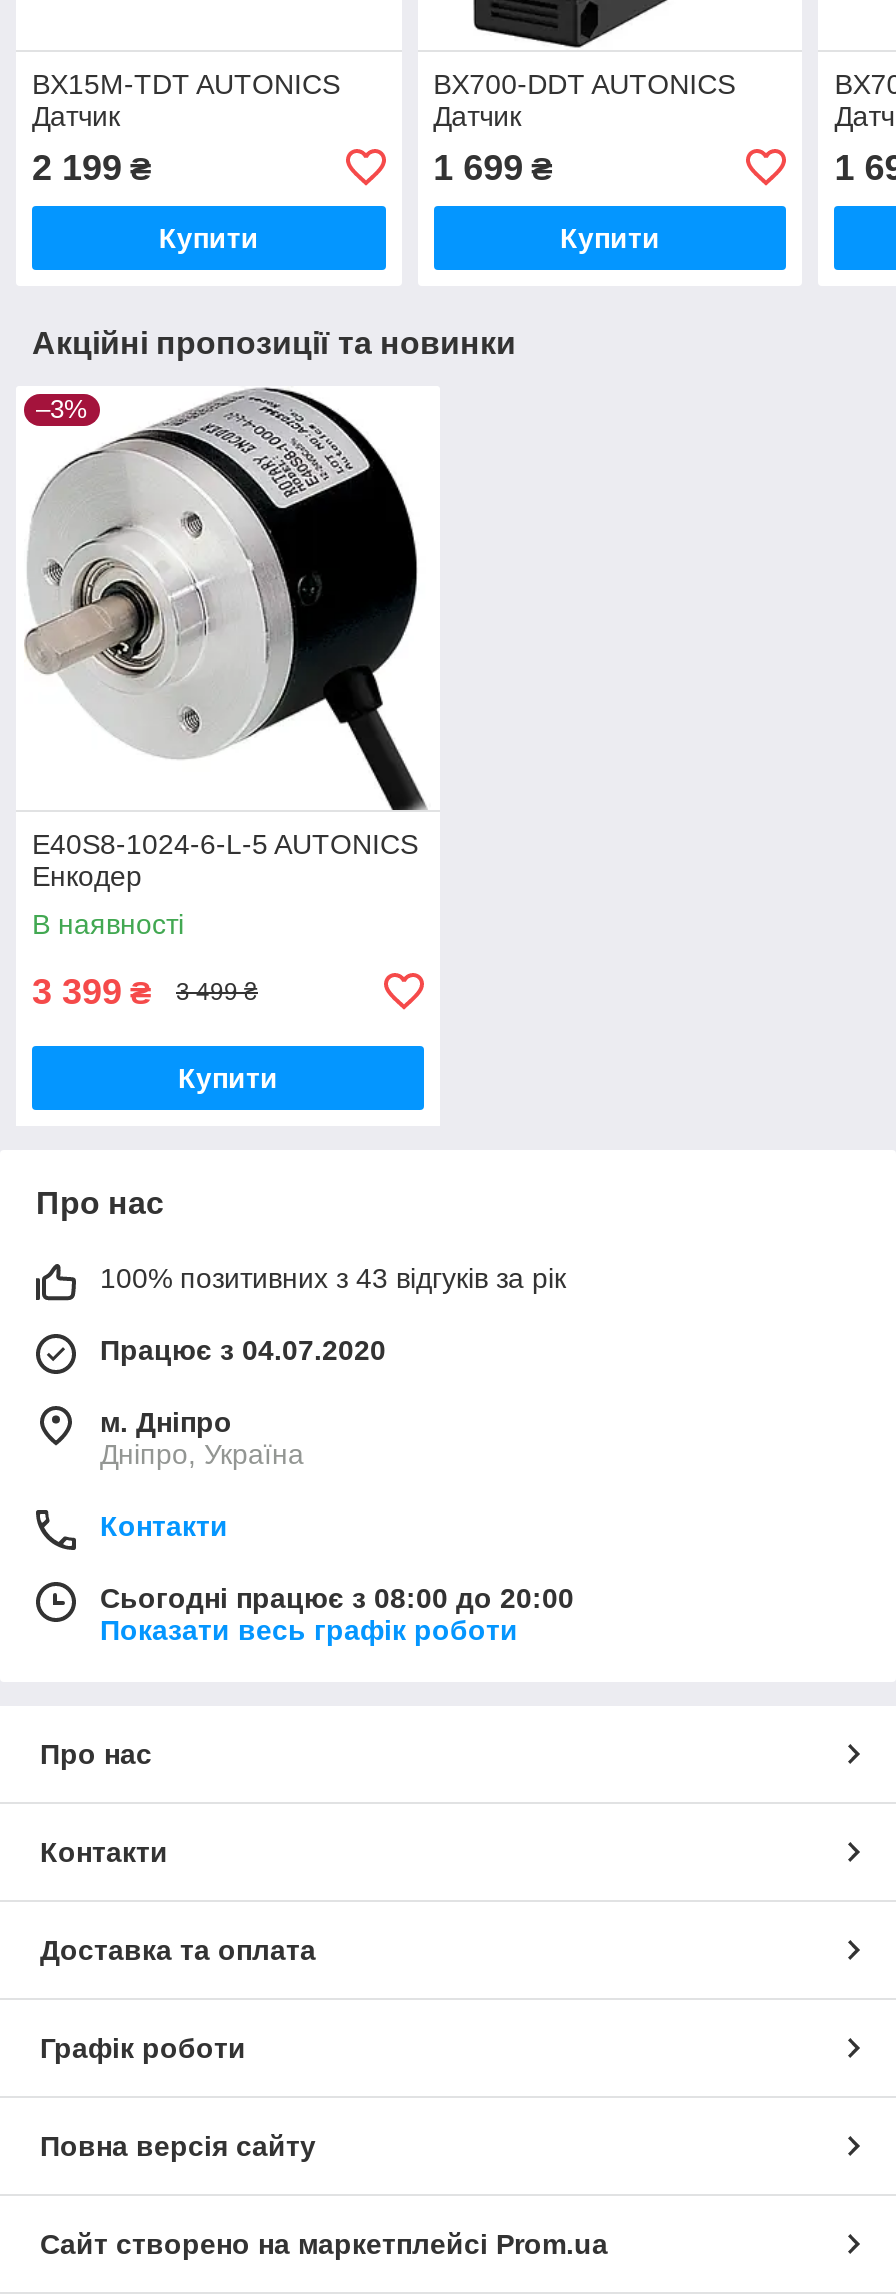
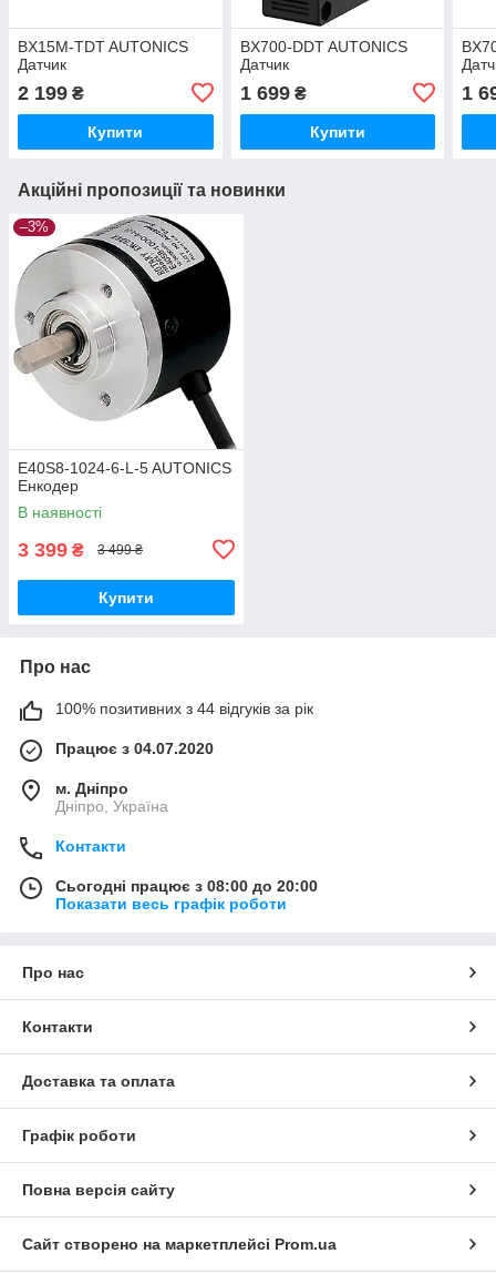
[100,1262,566,1294] 100% позитивних з 43 відгуків за рік -> [55,699,313,717] 100% позитивних з 44 відгуків за рік

